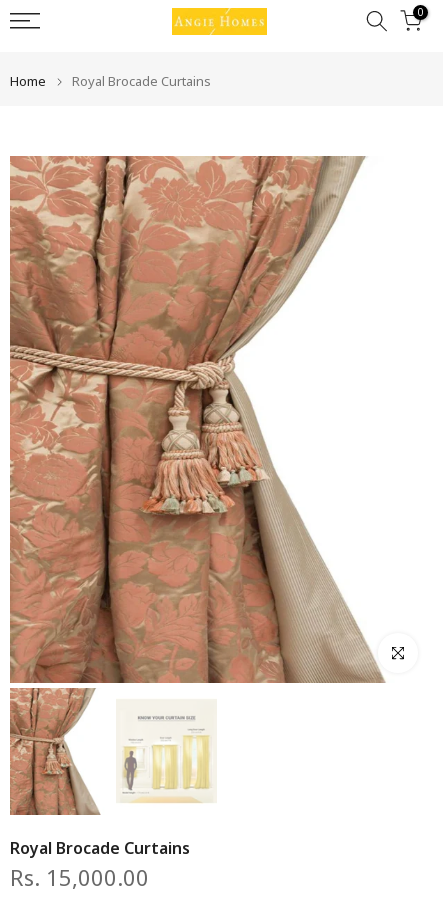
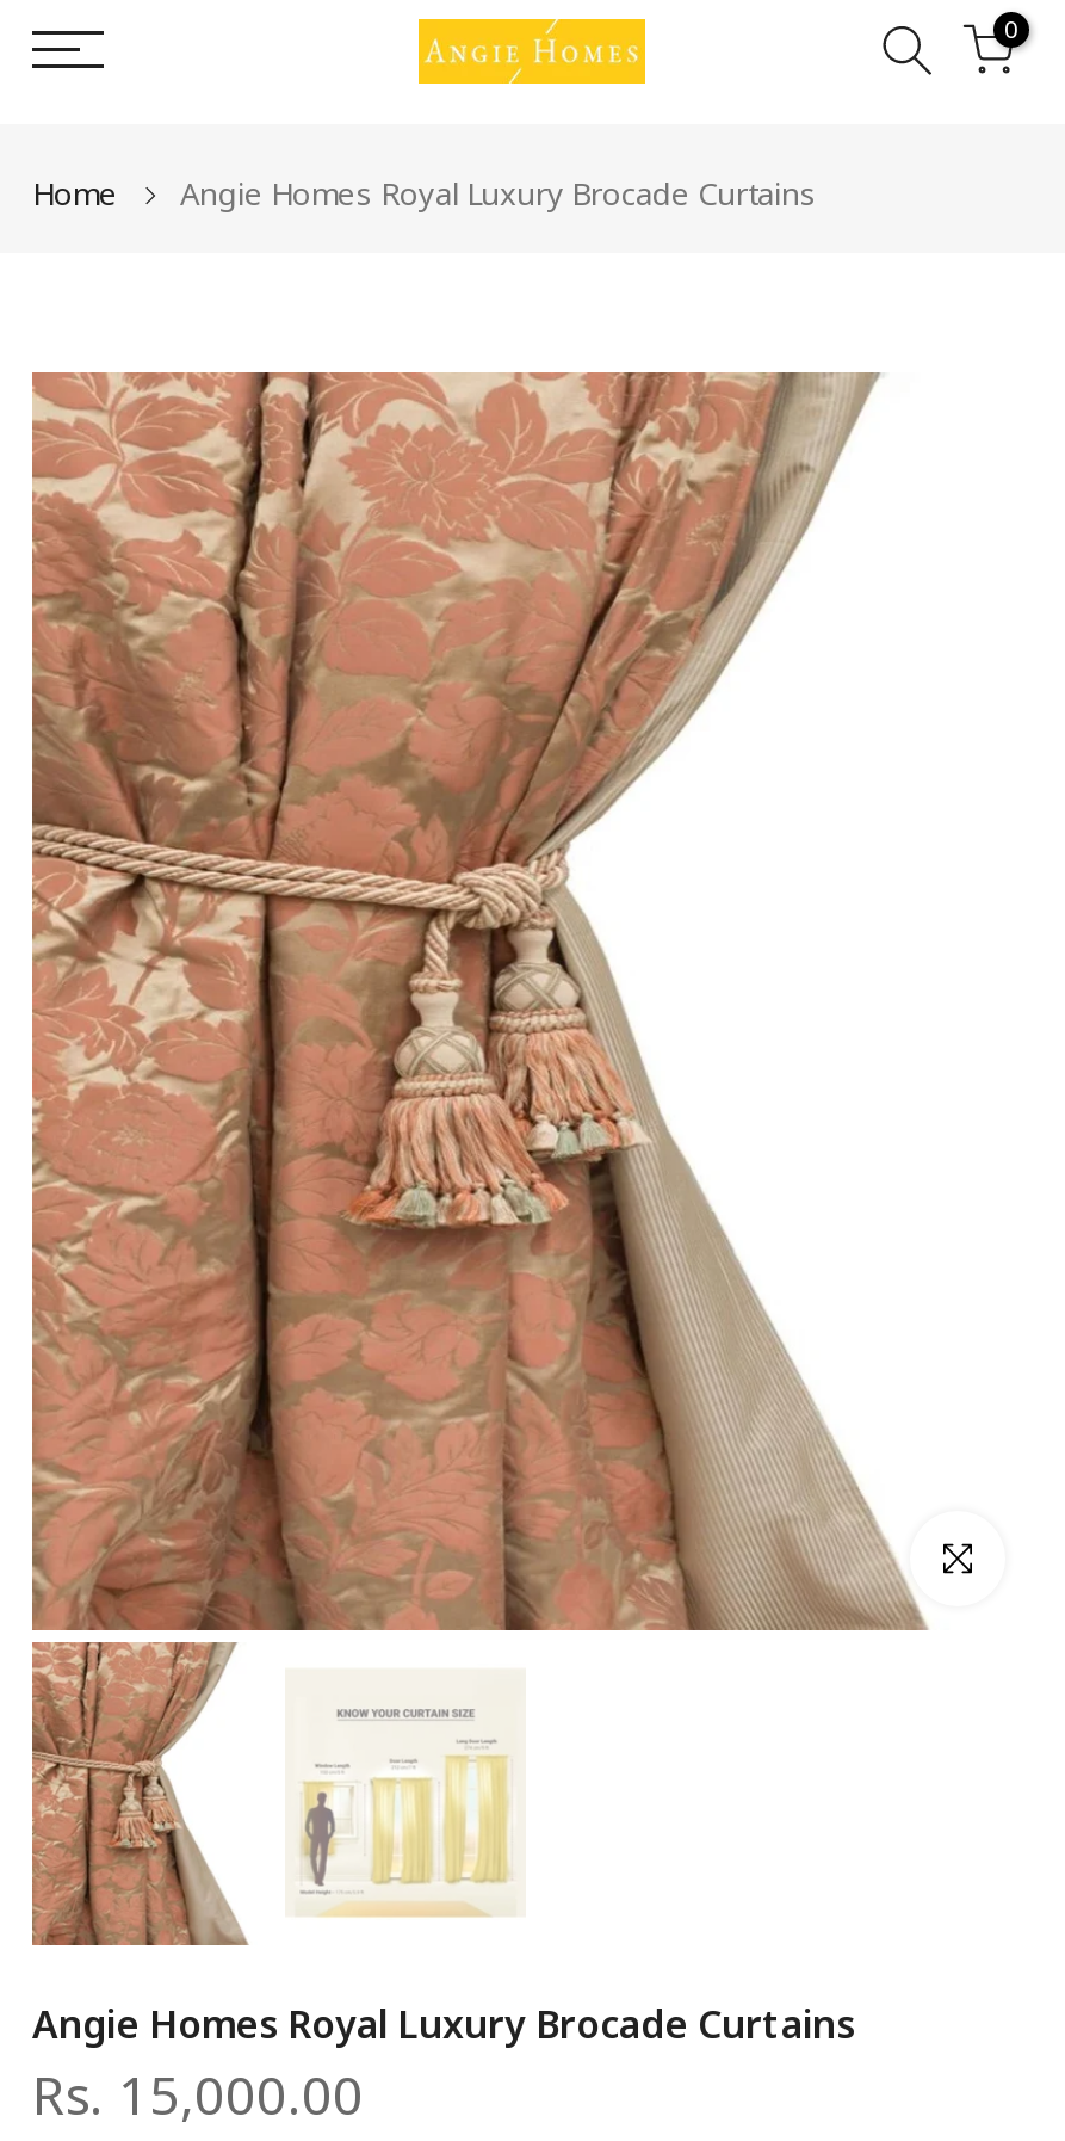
[72,72,211,90] Royal Brocade Curtains -> [180,172,817,215] Angie Homes Royal Luxury Brocade Curtains
[10,837,190,859] Royal Brocade Curtains -> [32,1998,855,2050] Angie Homes Royal Luxury Brocade Curtains

